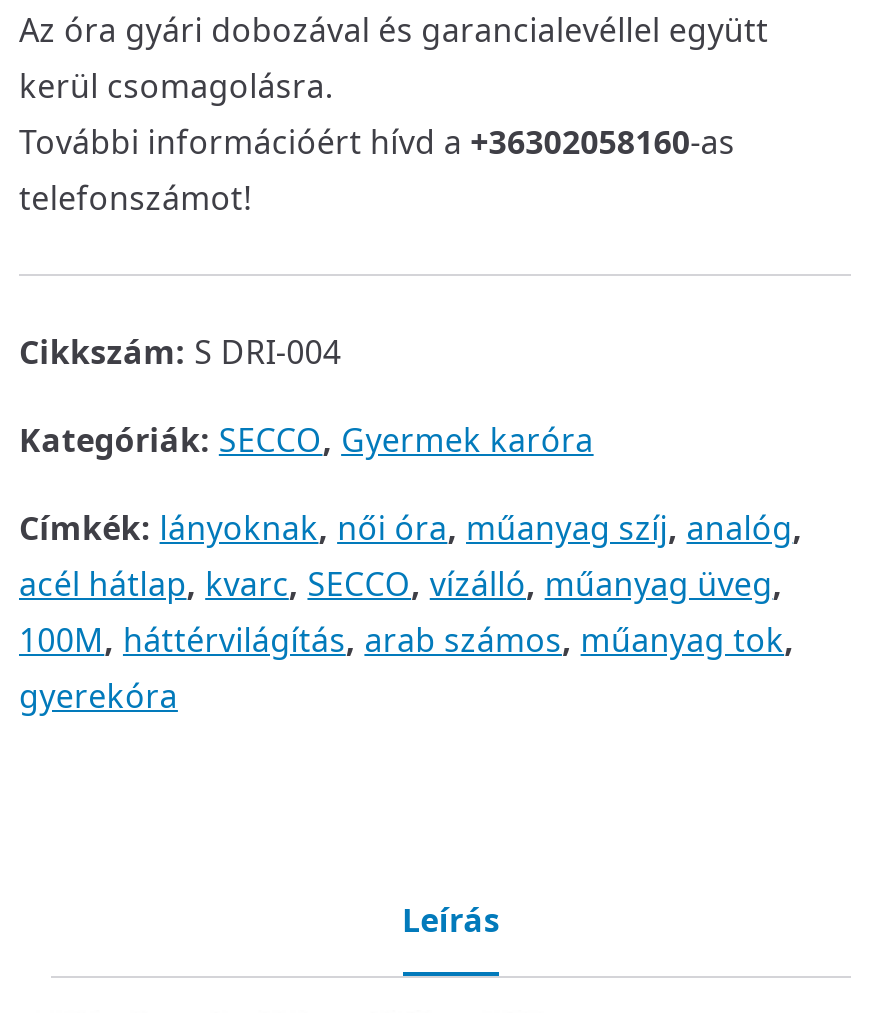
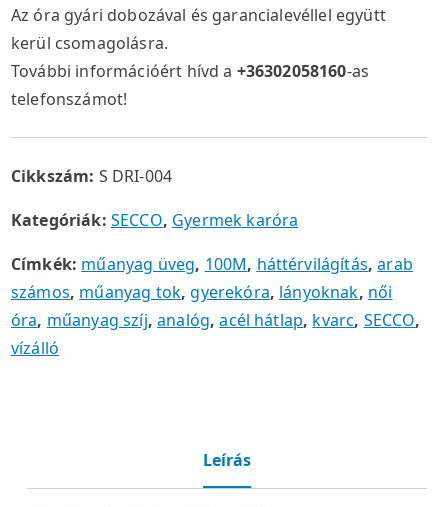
[19,506,803,718] Címkék: lányoknak, női óra, műanyag szíj, analóg, | acél hátlap, kvarc, SECCO, vízálló, műanyag üveg, | 100M, háttérvilágítás, arab számos, műanyag tok, | gyerekóra -> [11,253,421,359] Címkék: műanyag üveg, 100M, háttérvilágítás, arab | számos, műanyag tok, gyerekóra, lányoknak, női | óra, műanyag szíj, analóg, acél hátlap, kvarc, SECCO, | vízálló

